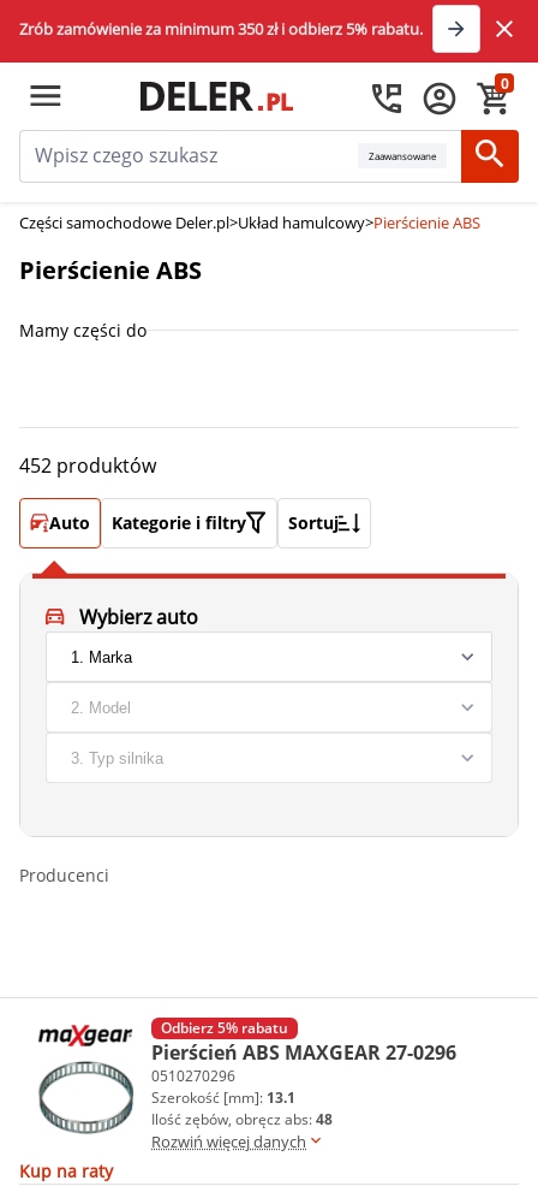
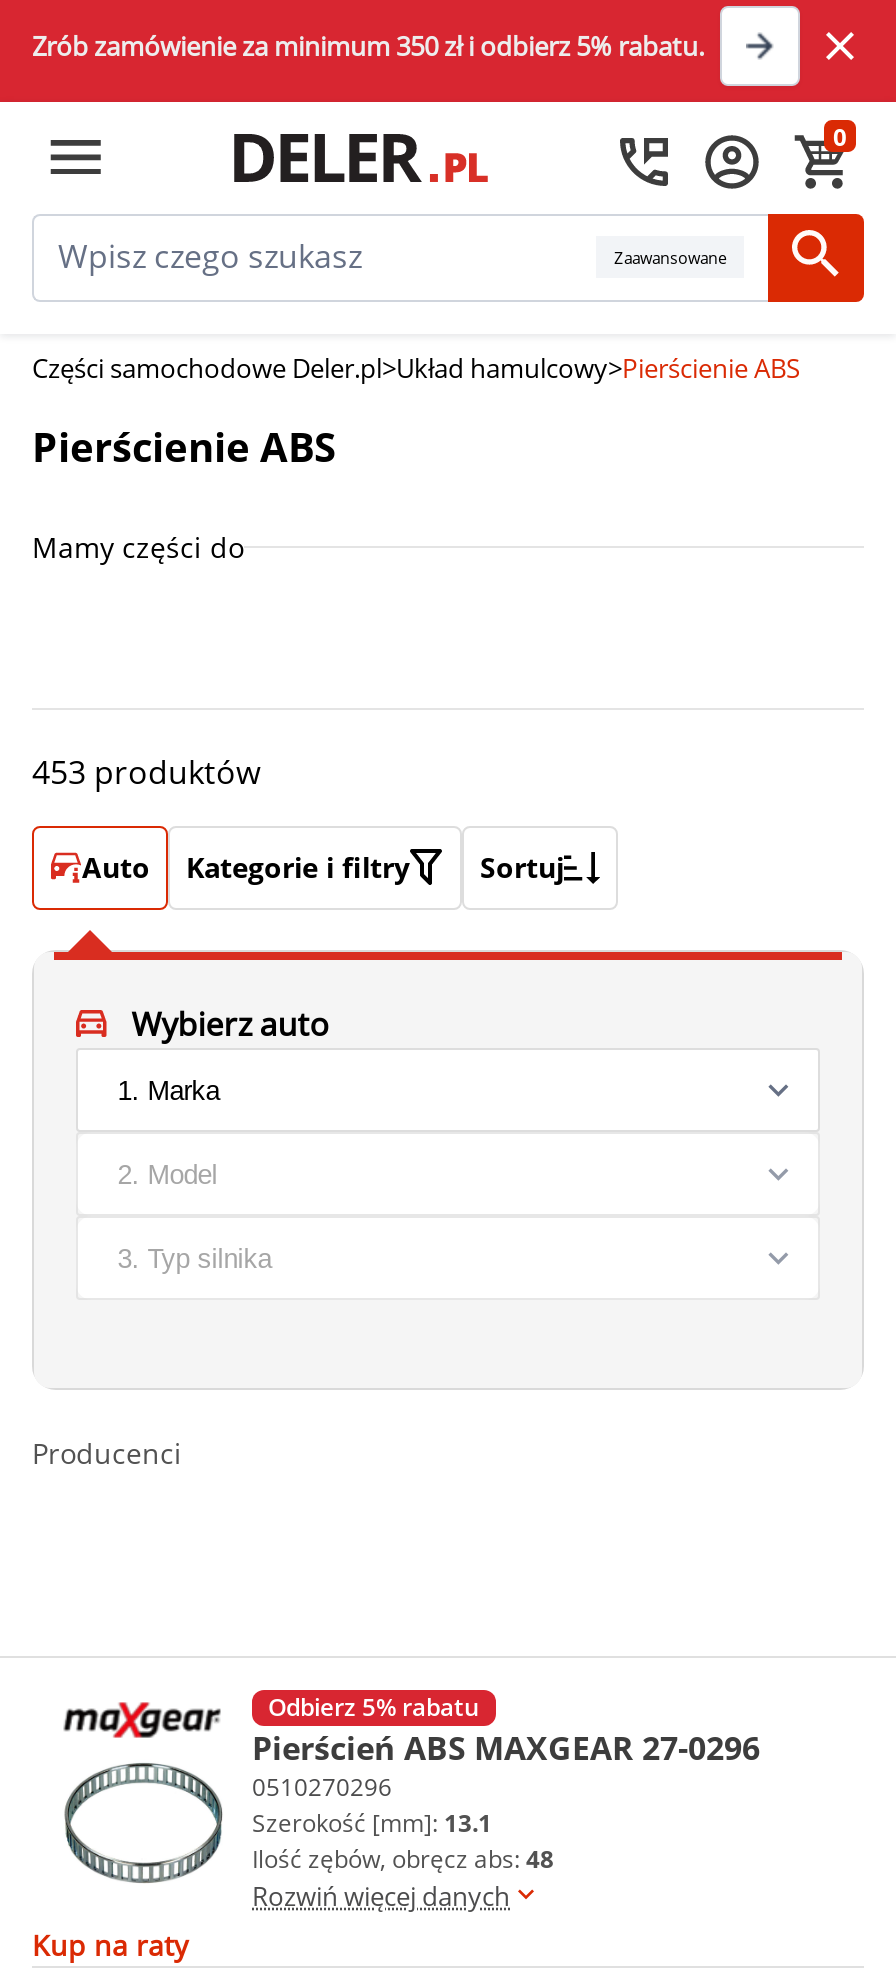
[19,452,156,479] 452 produktów -> [32,750,260,794] 453 produktów

